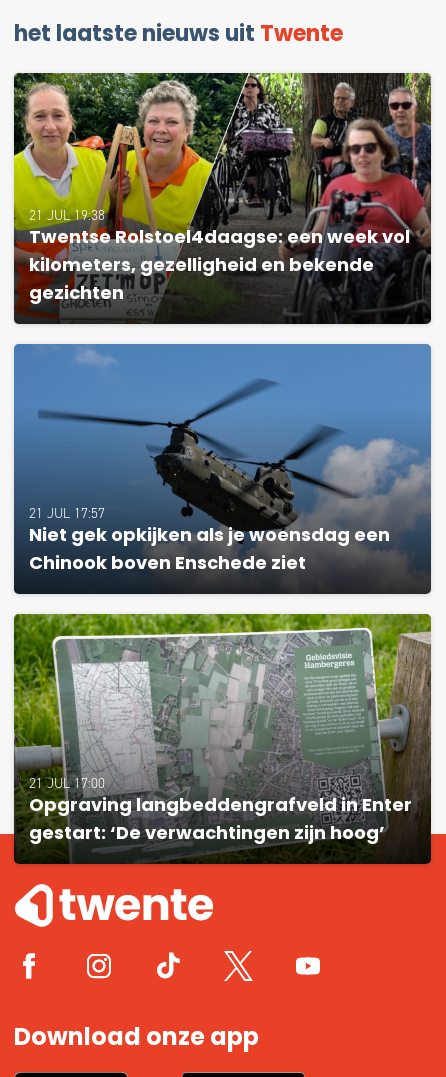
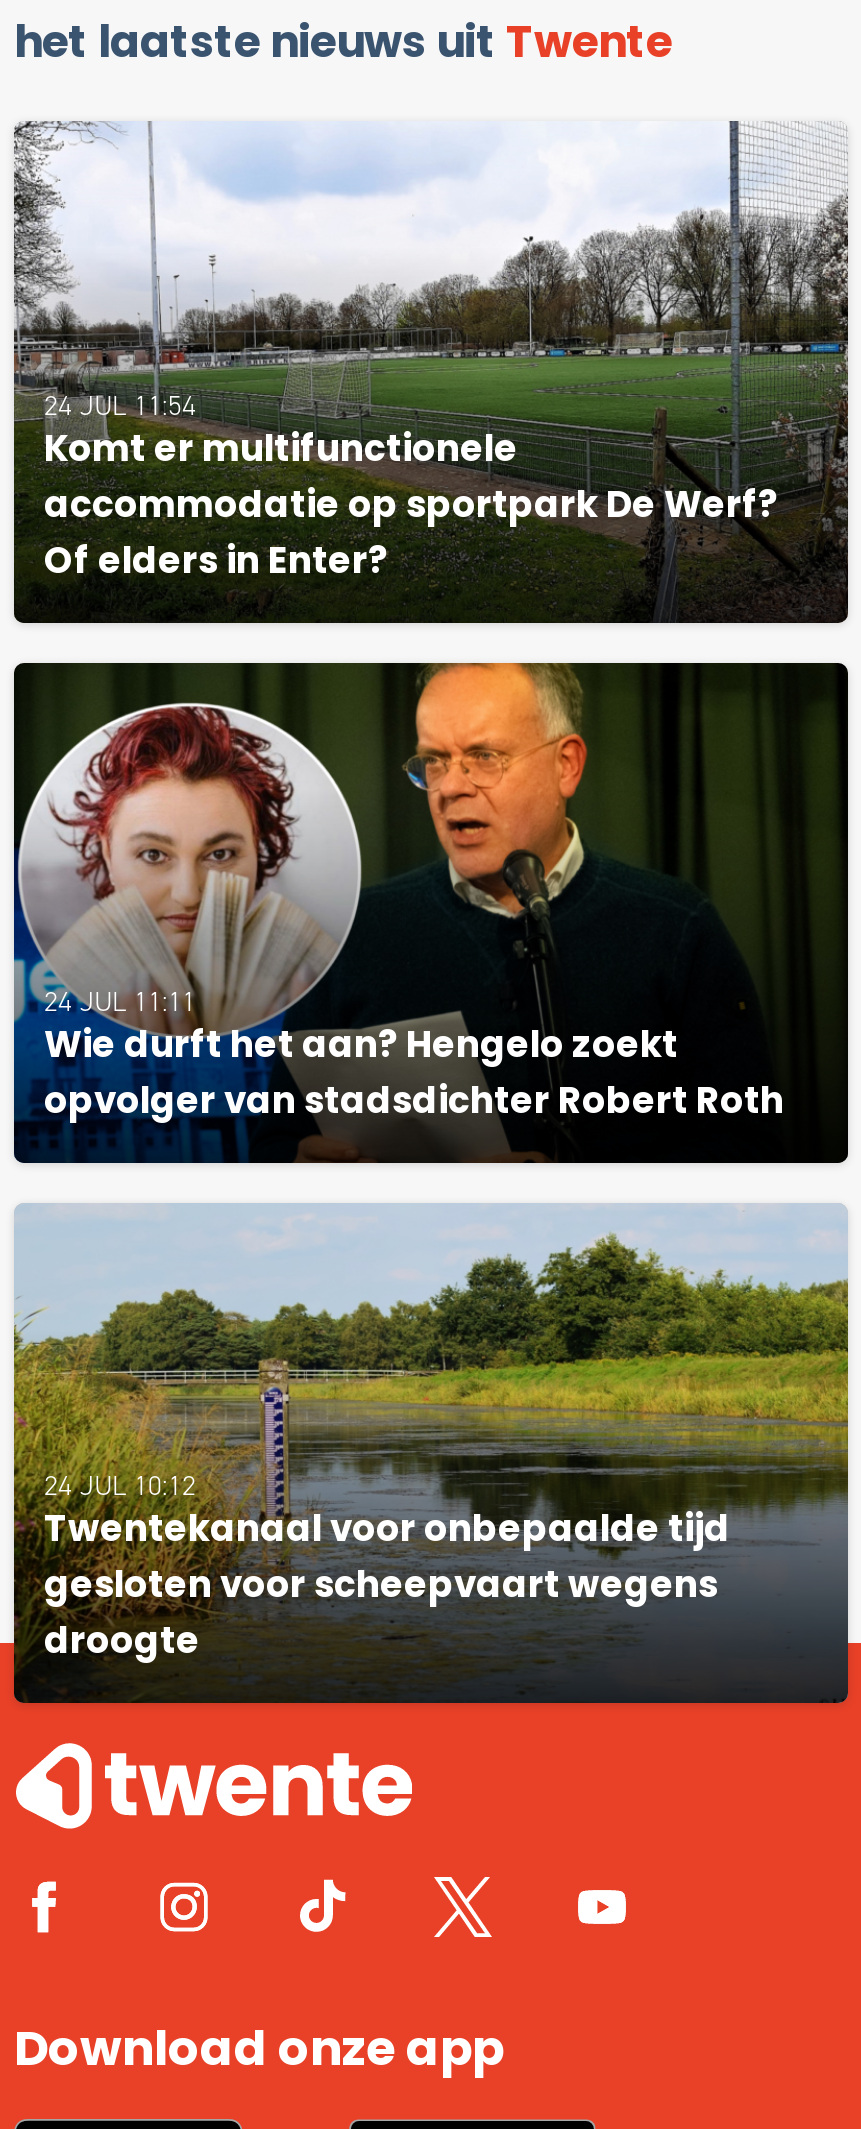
[13,72,432,323] [image] | 21 JUL 19:38 | Twentse Rolstoel4daagse: een week vol | kilometers, gezelligheid en bekende | gezichten -> [12,121,848,619] [image] | 24 JUL 11:54 | Komt er multifunctionele | accommodatie op sportpark De Werf? | Of elders in Enter?
[13,343,432,594] [image] | 21 JUL 17:57 | Niet gek opkijken als je woensdag een | Chinook boven Enschede ziet -> [12,661,850,1161] [image] | 24 JUL 11:11 | Wie durft het aan? Hengelo zoekt | opvolger van stadsdichter Robert Roth
[13,613,432,863] [image] | 21 JUL 17:00 | Opgraving langbeddengrafveld in Enter | gestart: ‘De verwachtingen zijn hoog’ -> [14,1203,848,1701] [image] | 24 JUL 10:12 | Twentekanaal voor onbepaalde tijd | gesloten voor scheepvaart wegens | droogte

